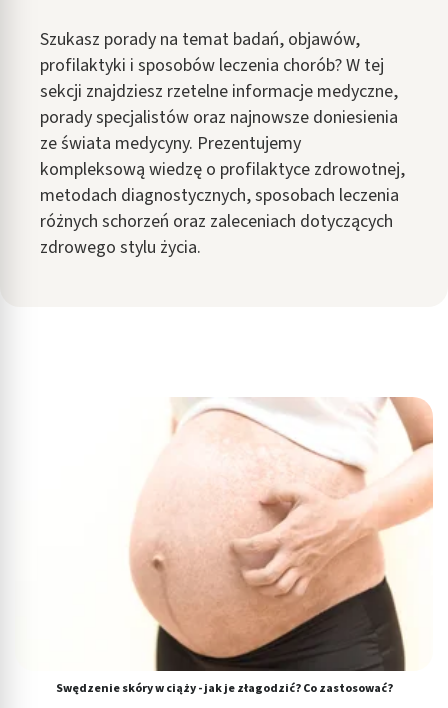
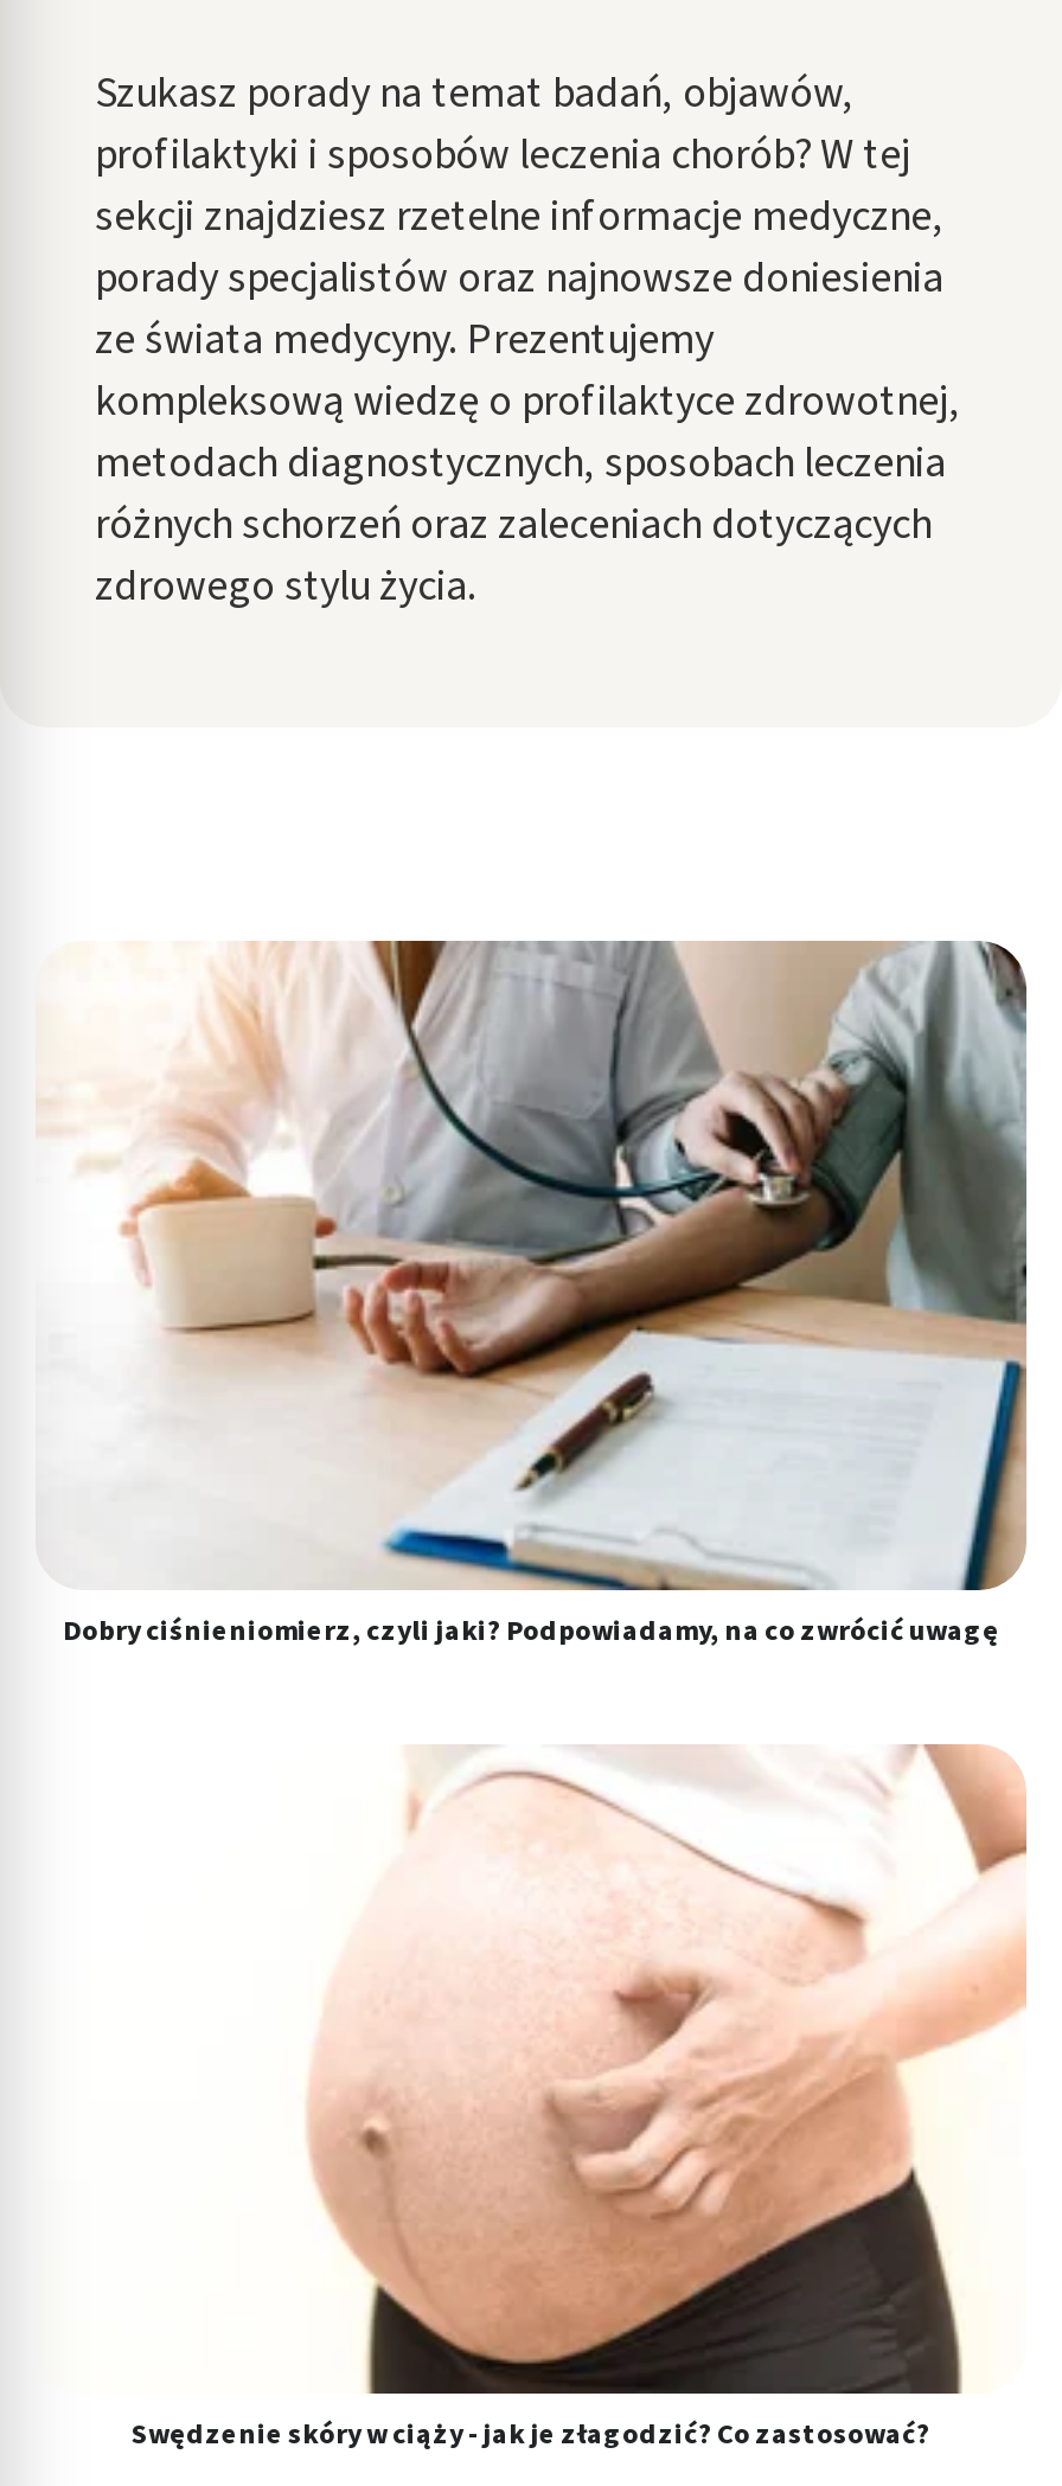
none -> [63,938,1029,1652] [image] | Dobry ciśnieniomierz, czyli jaki? Podpowiadamy, na co zwrócić uwagę

